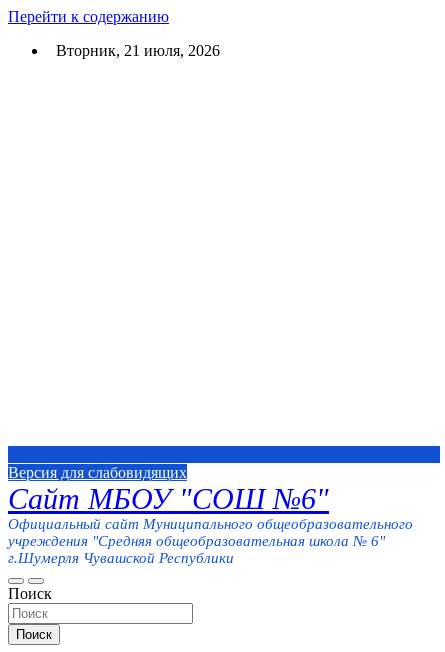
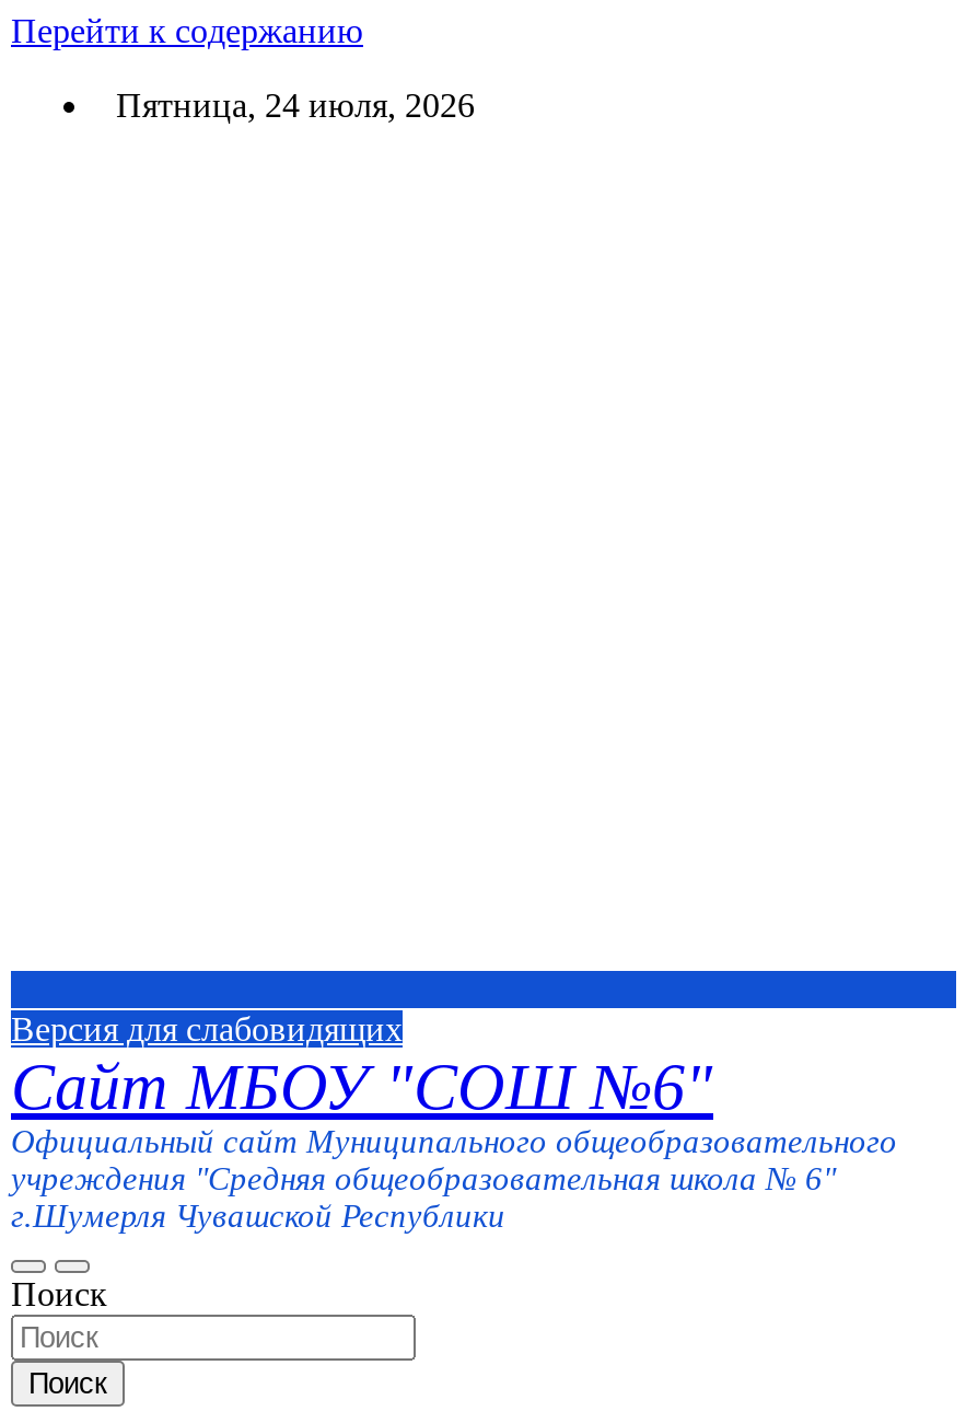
[48,42,220,59] Вторник, 21 июля, 2026 -> [98,86,475,124] Пятница, 24 июля, 2026

